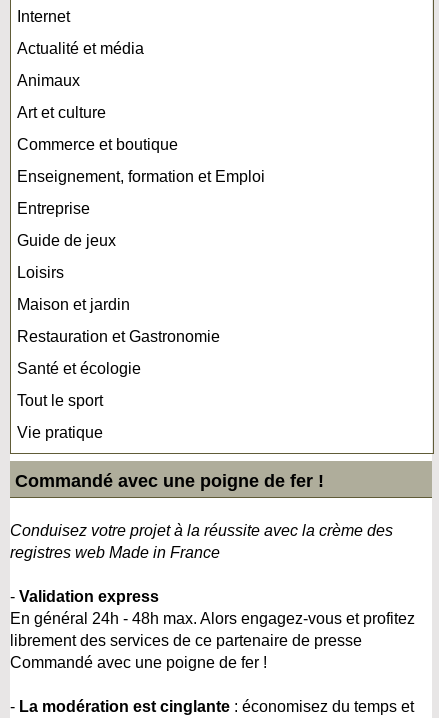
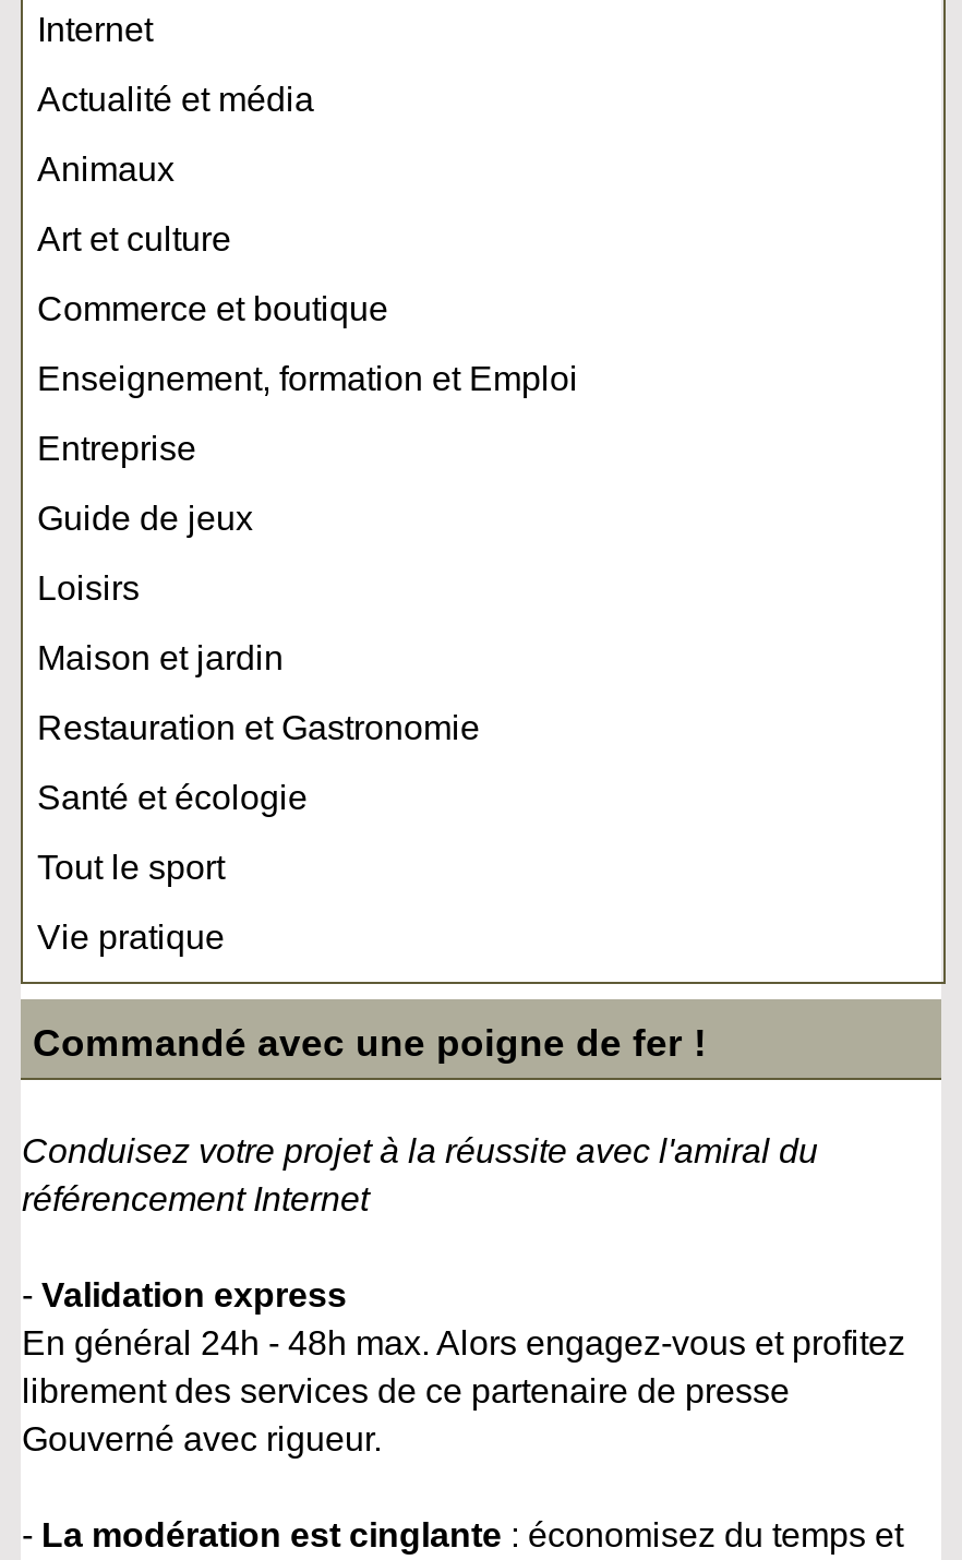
[10,521,393,560] Conduisez votre projet à la réussite avec la crème des | registres web Made in France -> [22,1131,818,1216] Conduisez votre projet à la réussite avec l'amiral du | référencement Internet
[10,653,267,670] Commandé avec une poigne de fer ! -> [22,1419,382,1456] Gouverné avec rigueur.

